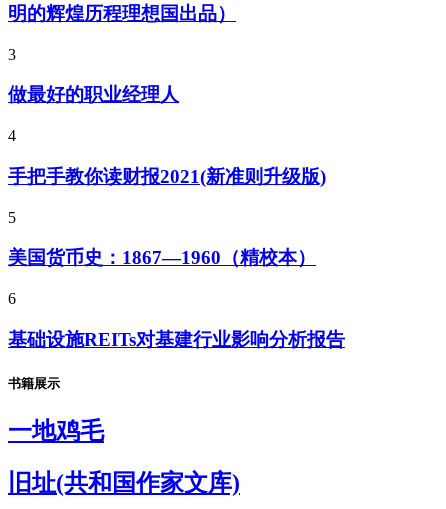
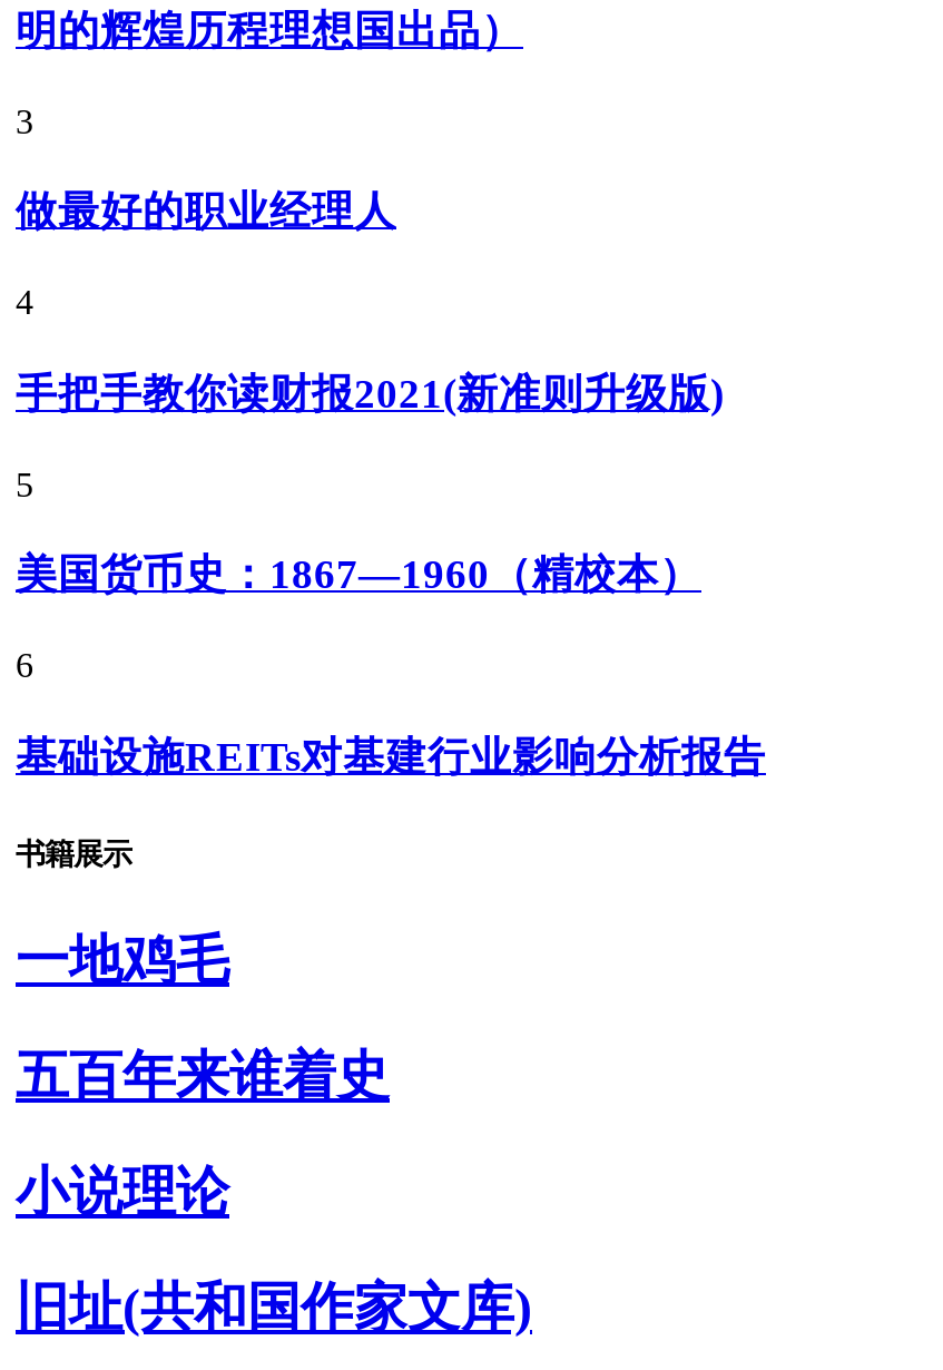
none -> [16,1047,390,1221] 五百年来谁着史 | 小说理论

